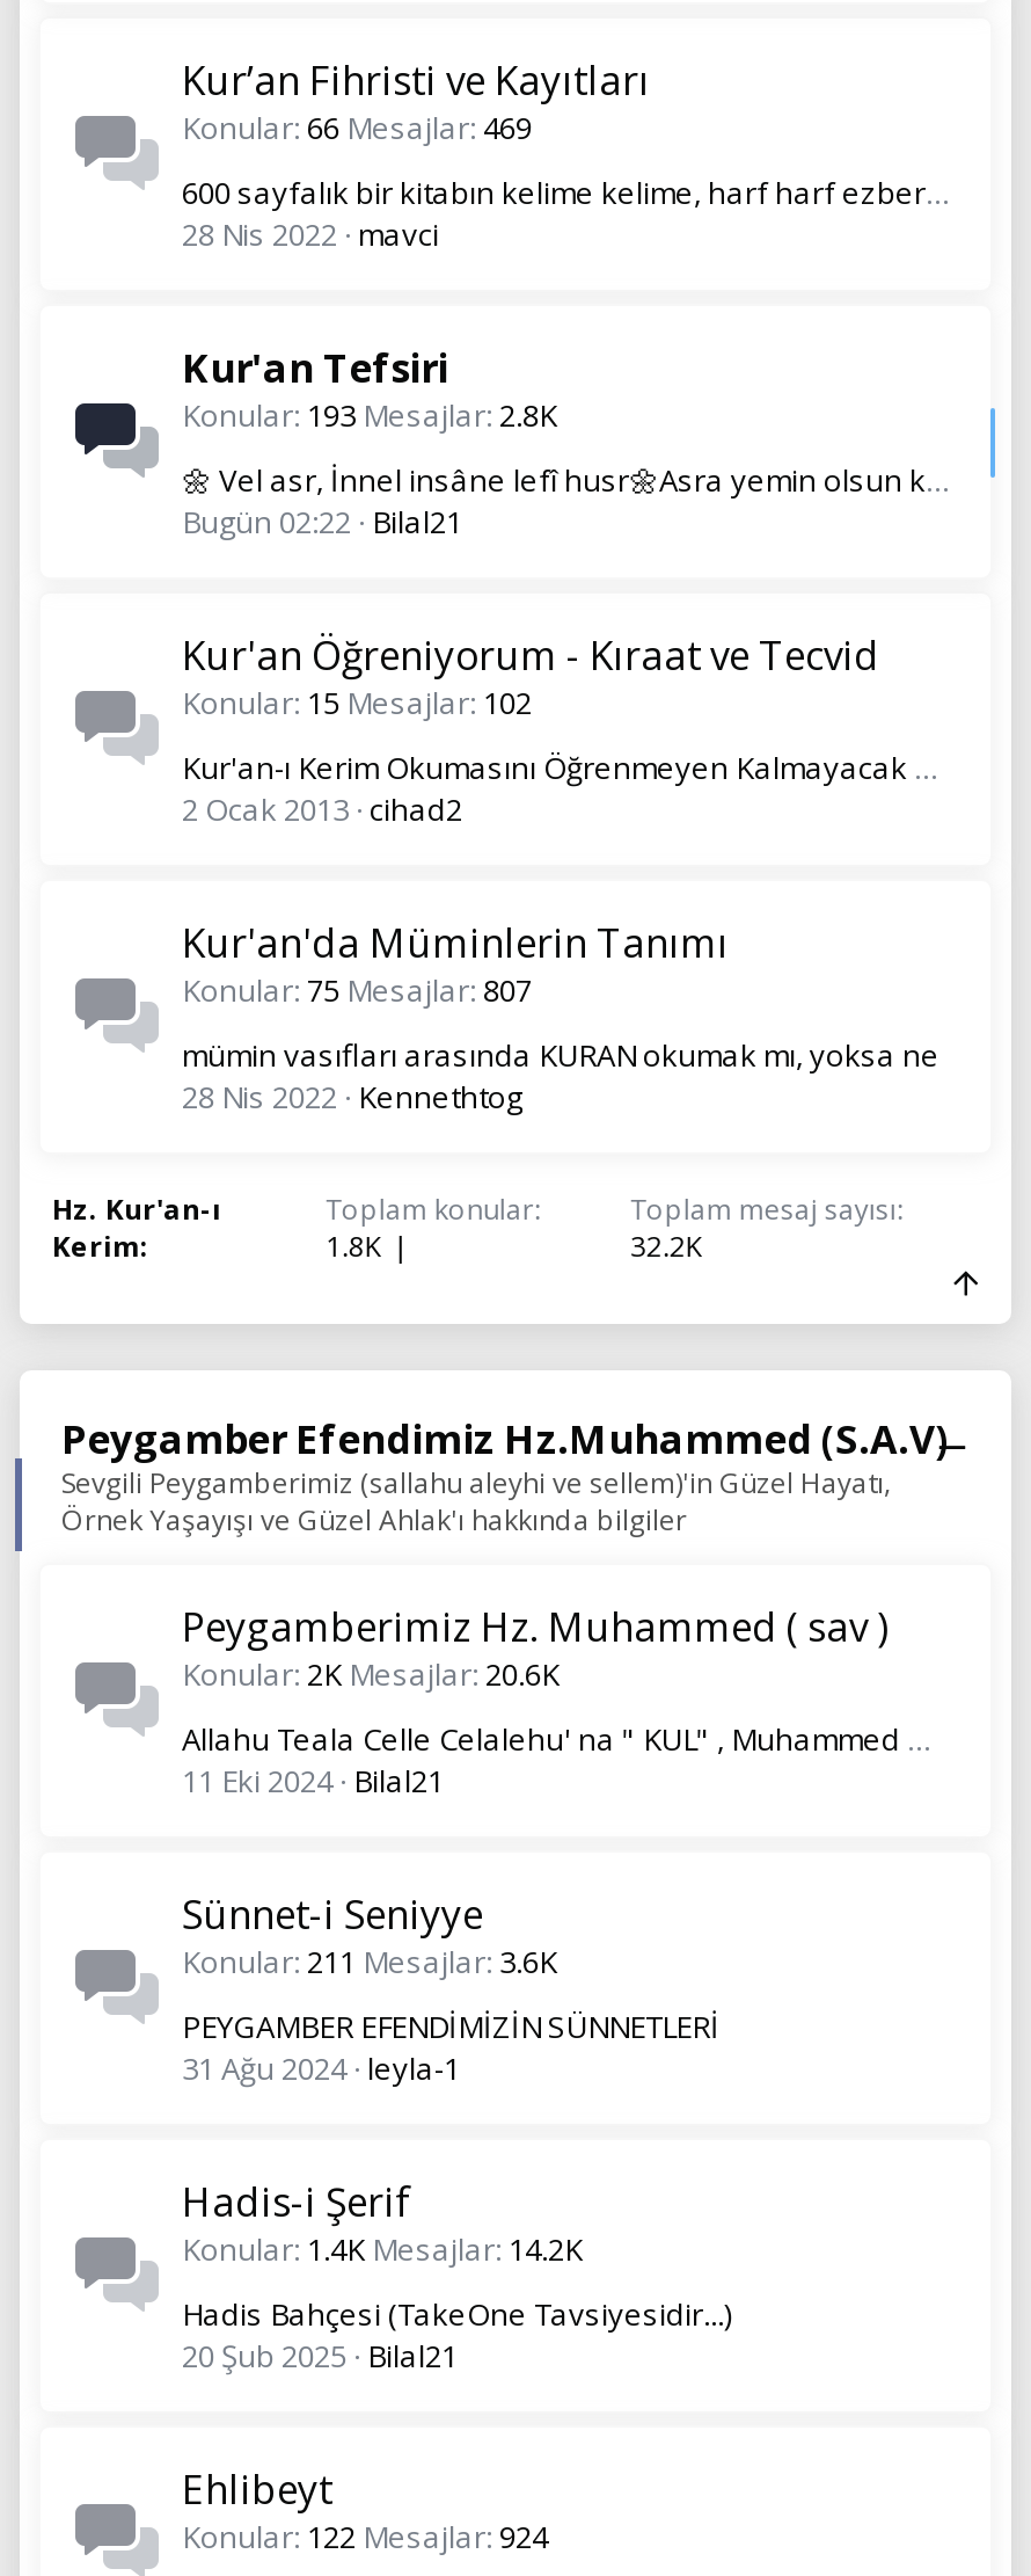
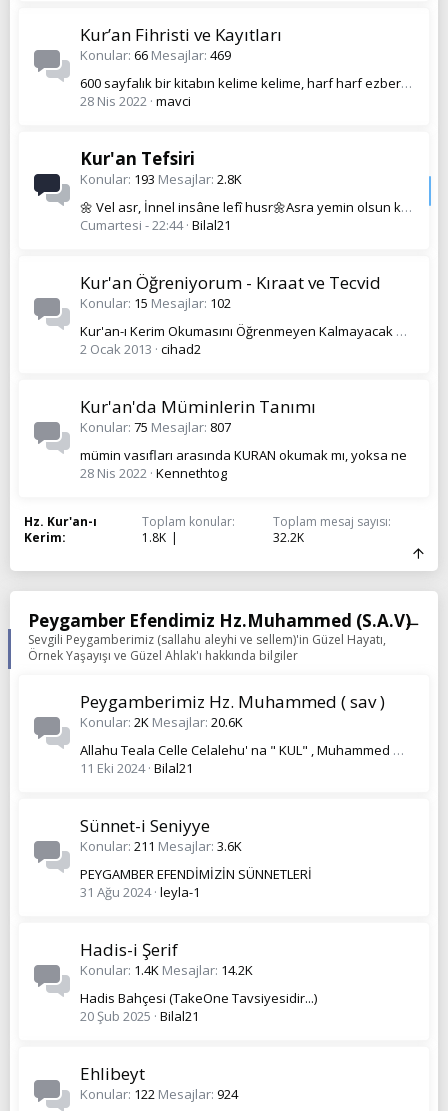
[182,501,462,543] Bugün 02:22 Bilal21 -> [80,216,231,234] Cumartesi - 22:44 Bilal21

